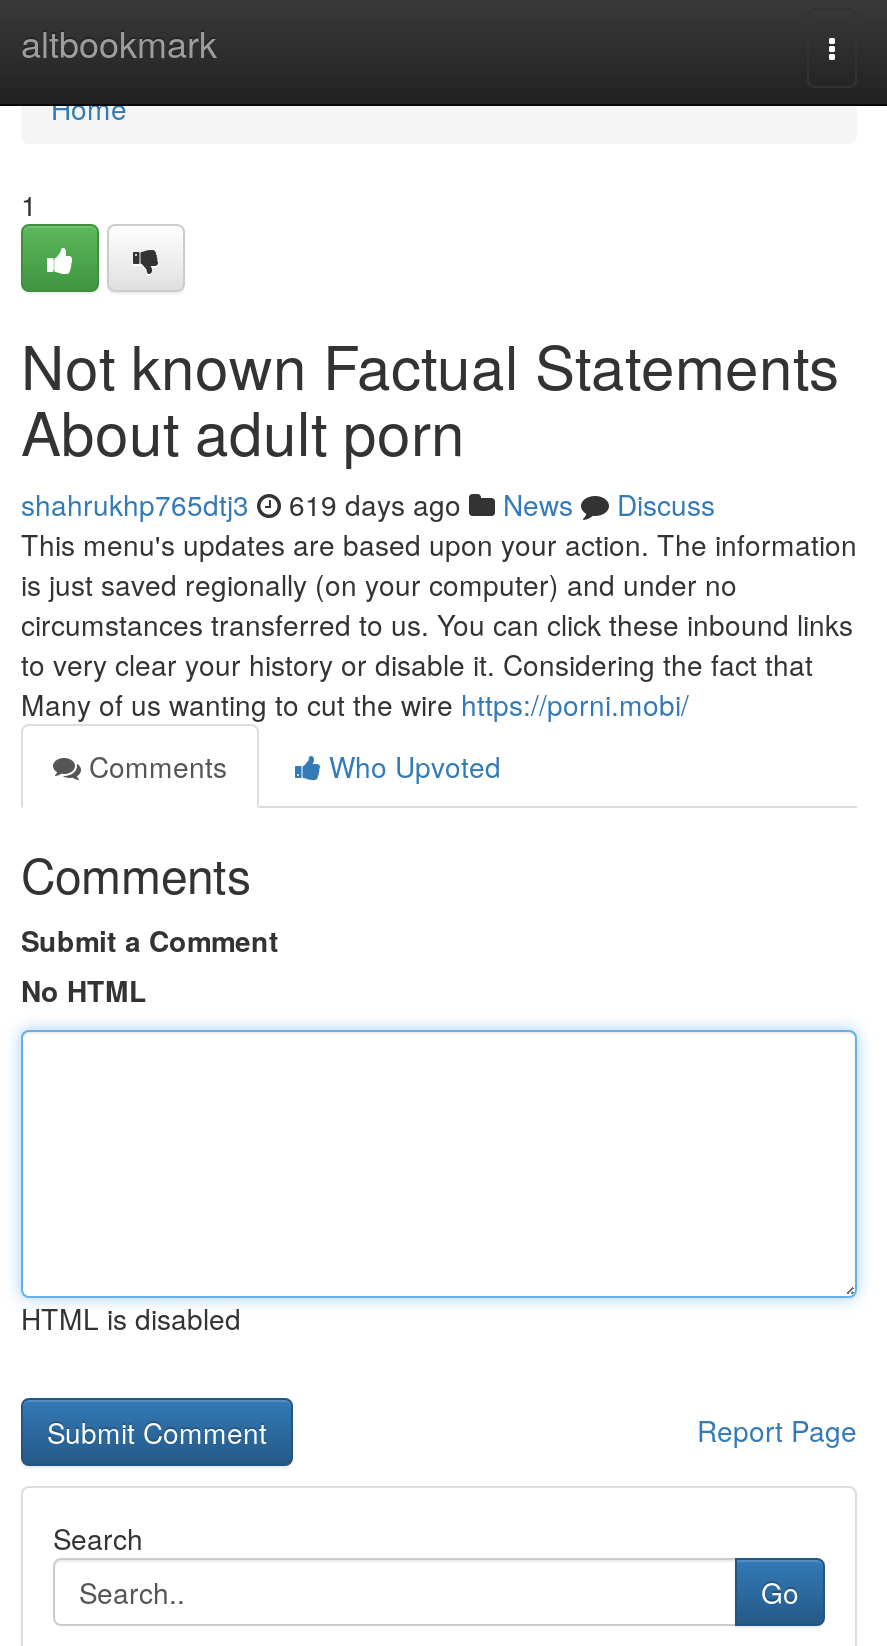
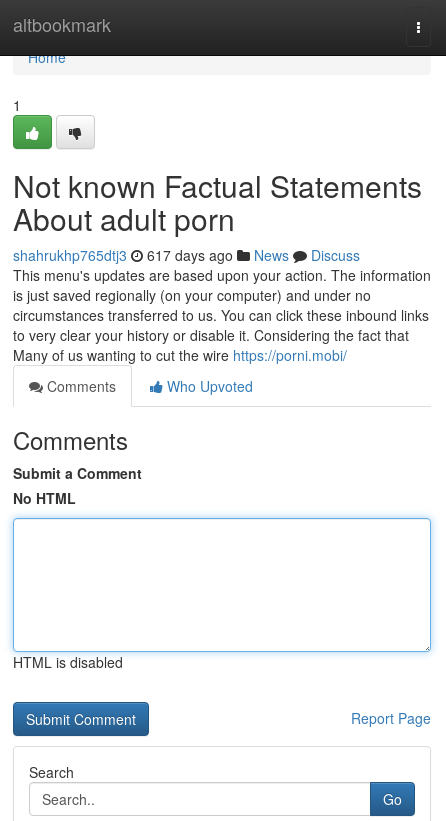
[21,484,715,524] shahrukhp765dtj3 619 days ago News Discuss -> [13,245,360,265] shahrukhp765dtj3 617 days ago News Discuss

